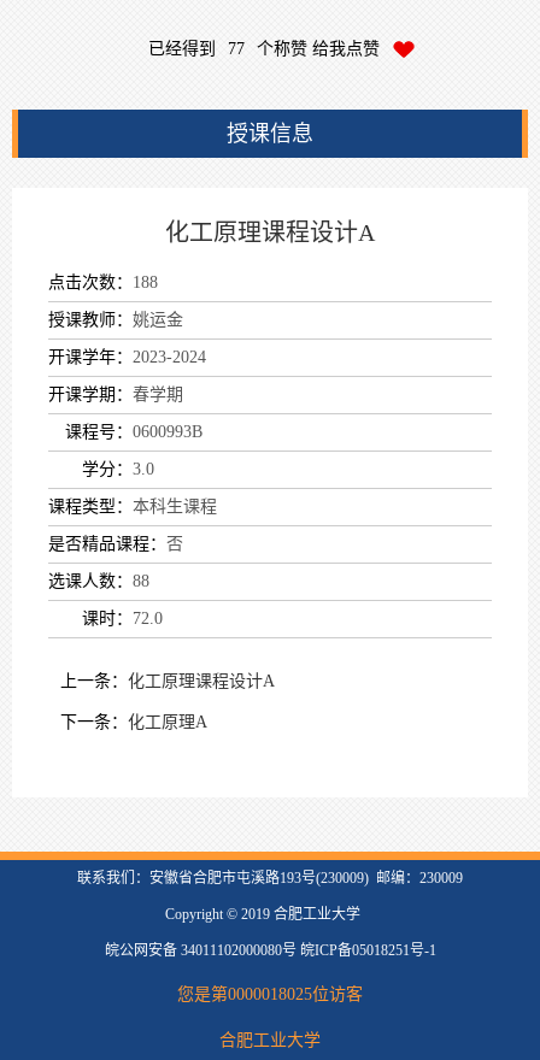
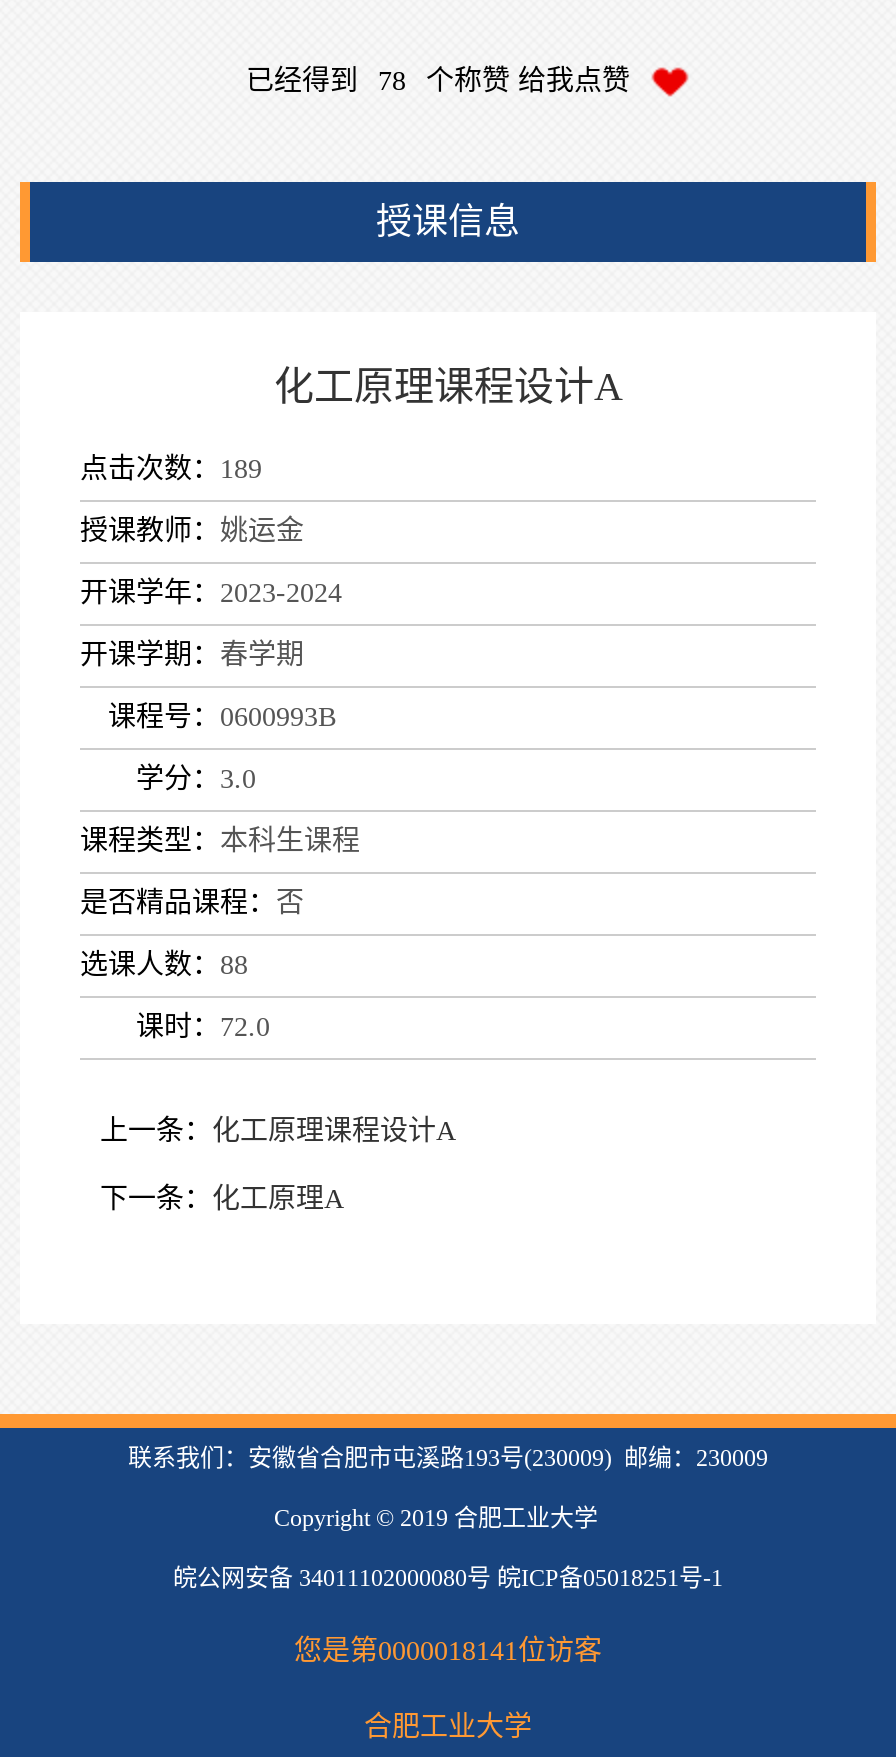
[148,40,380,58] 已经得到 77 个称赞 给我点赞 -> [246,66,630,96] 已经得到 78 个称赞 给我点赞
[48,273,158,291] 点击次数：188 -> [80,454,262,484] 点击次数：189
[177,985,363,1003] 您是第0000018025位访客 -> [294,1636,602,1666] 您是第0000018141位访客

